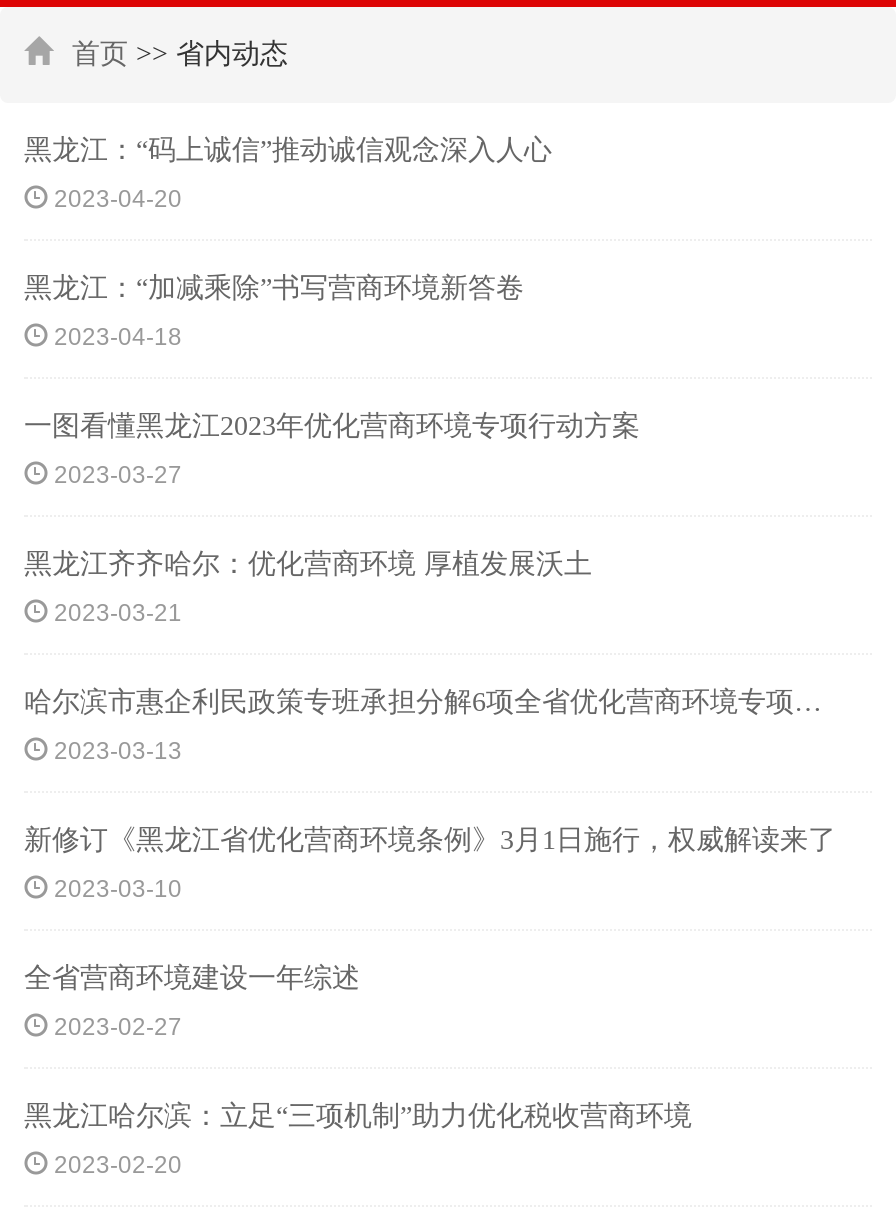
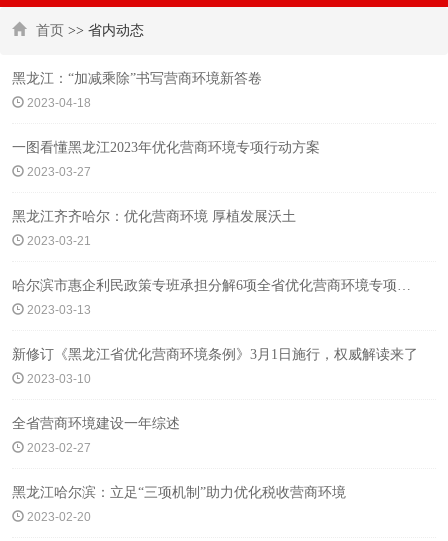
[24,135,552,213] 黑龙江：“码上诚信”推动诚信观念深入人心 | 2023-04-20 -> none

